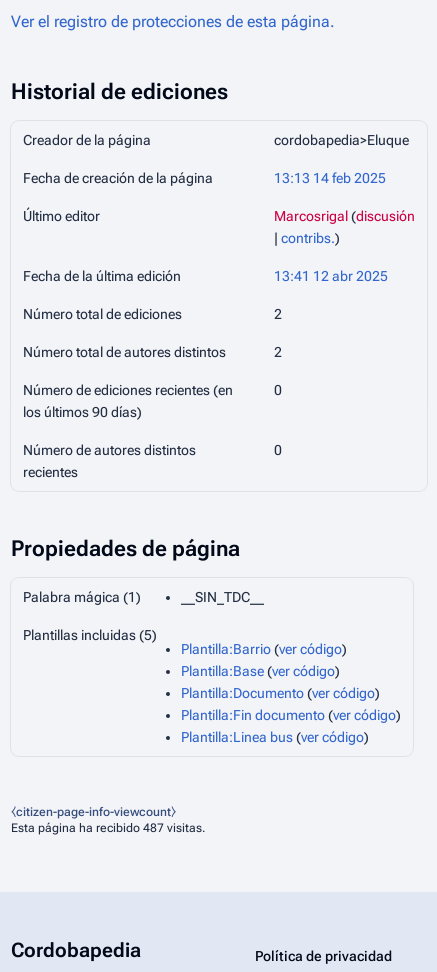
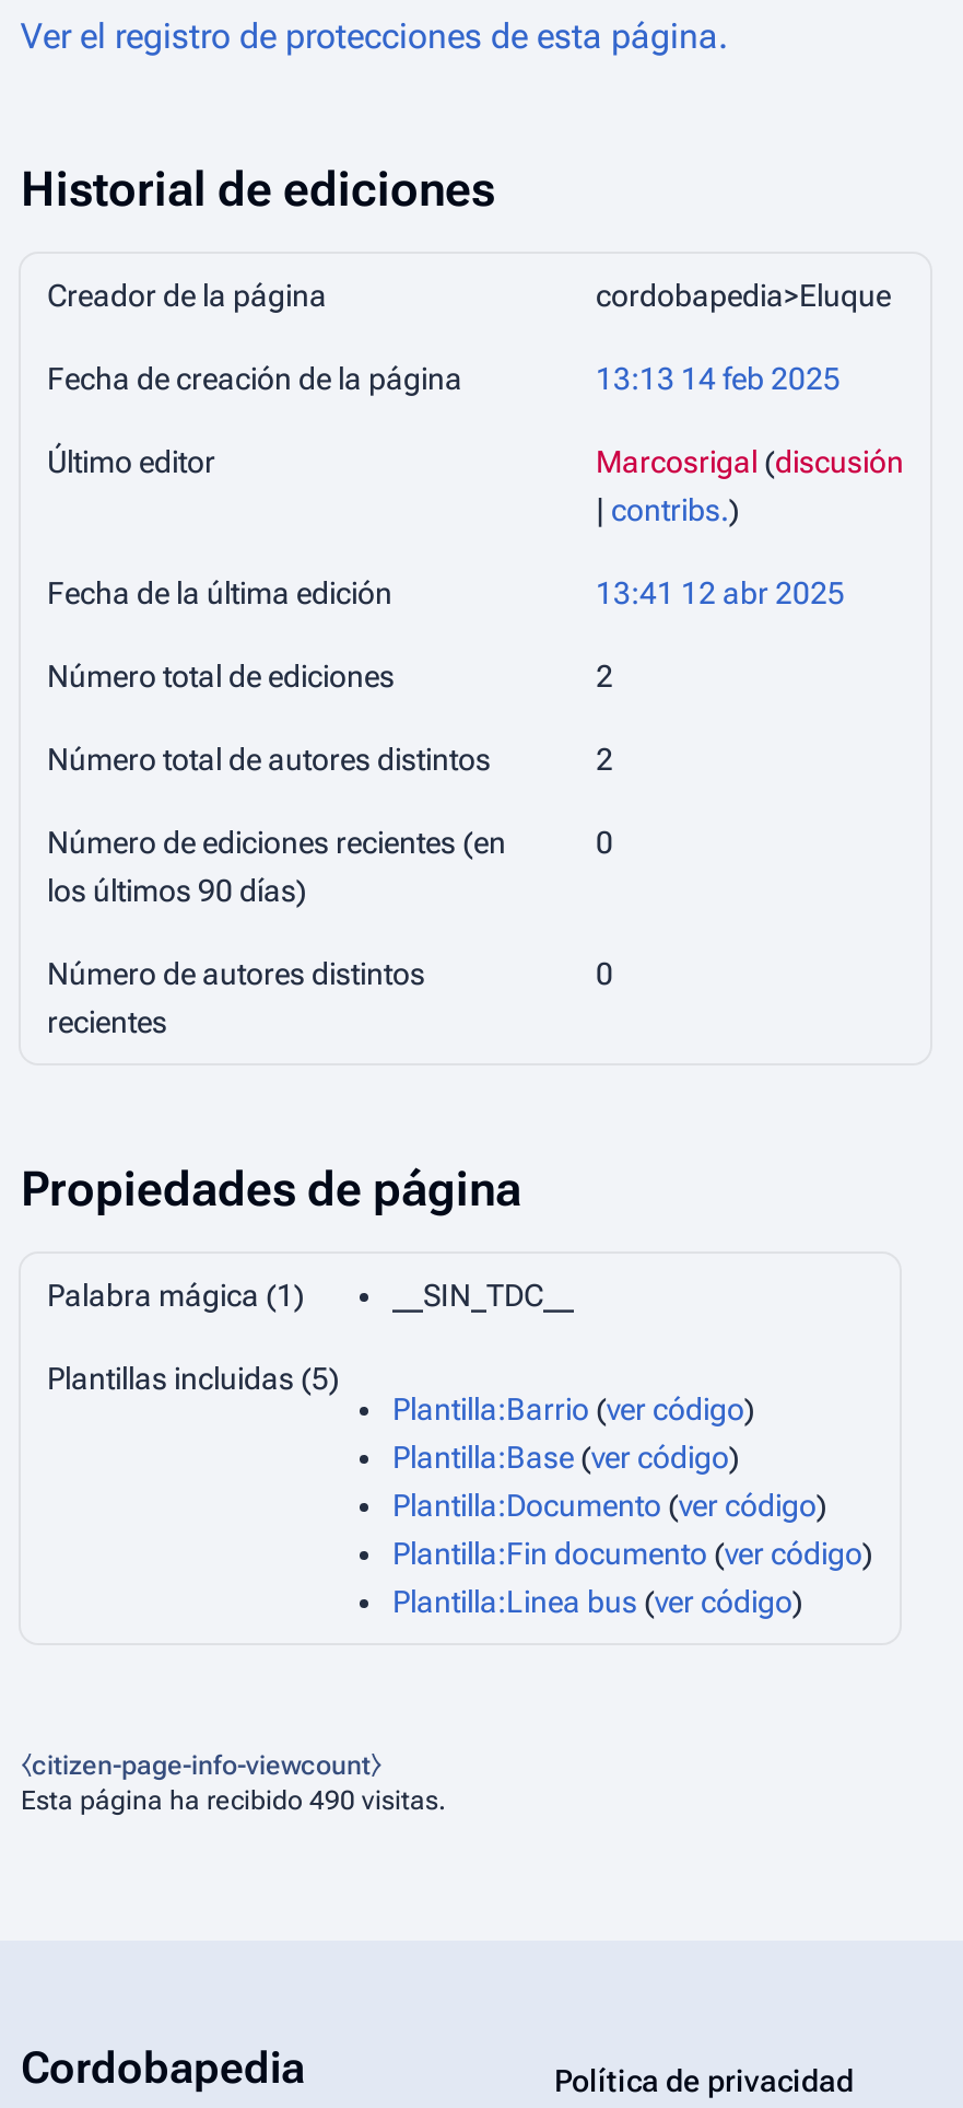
[11,821,205,835] Esta página ha recibido 487 visitas. -> [21,1785,445,1816] Esta página ha recibido 490 visitas.

